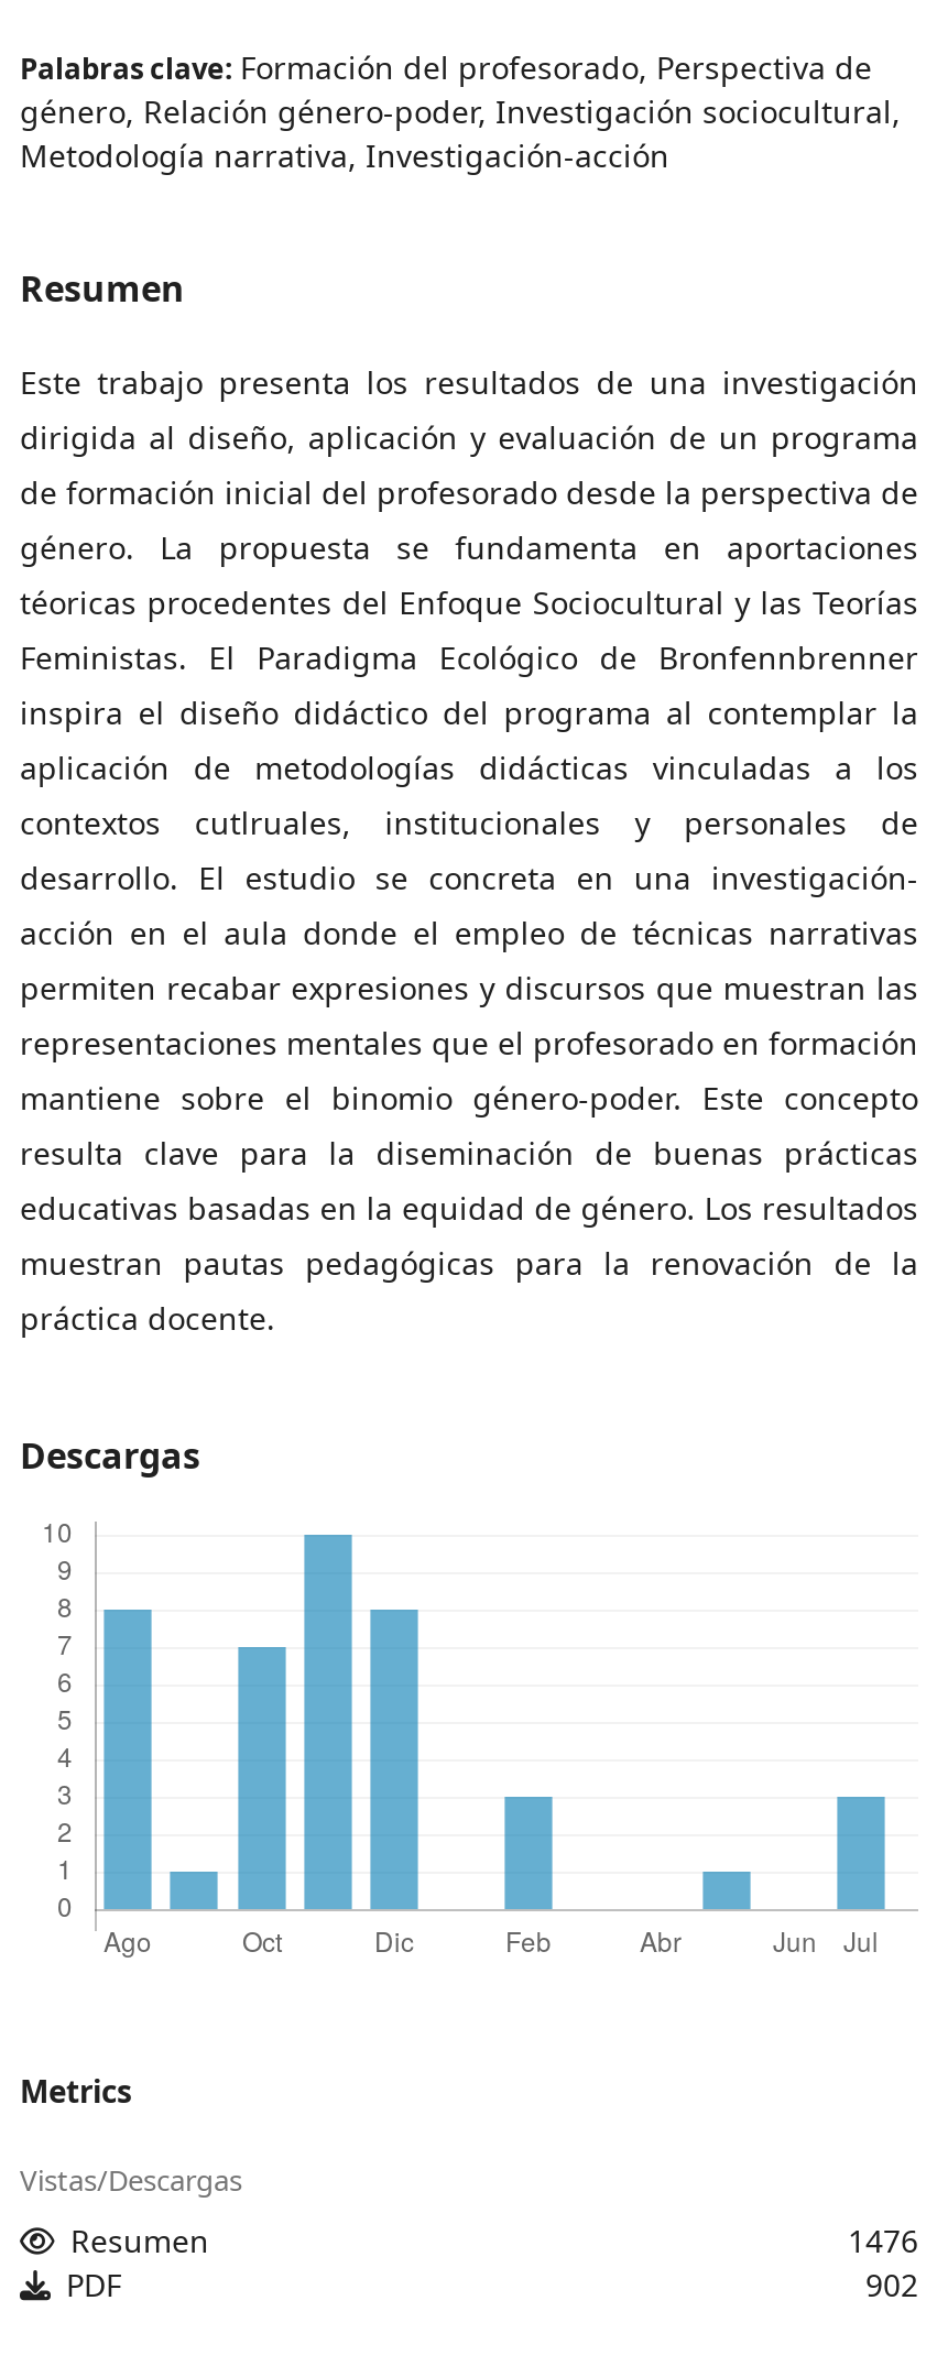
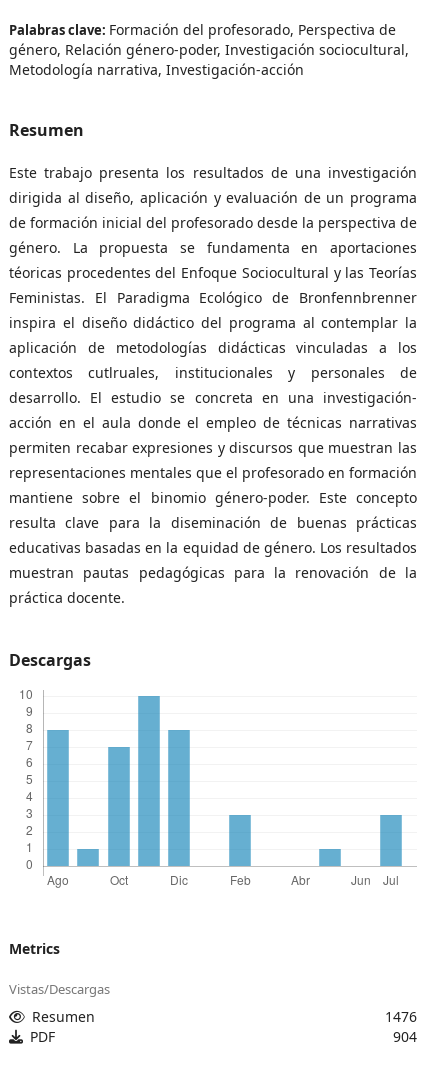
[865,2264,918,2305] 902 -> [393,1027,417,1046] 904

